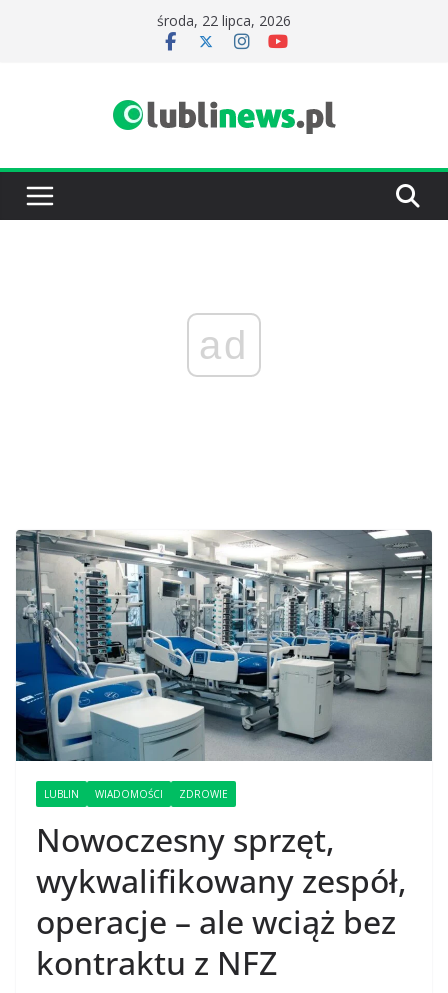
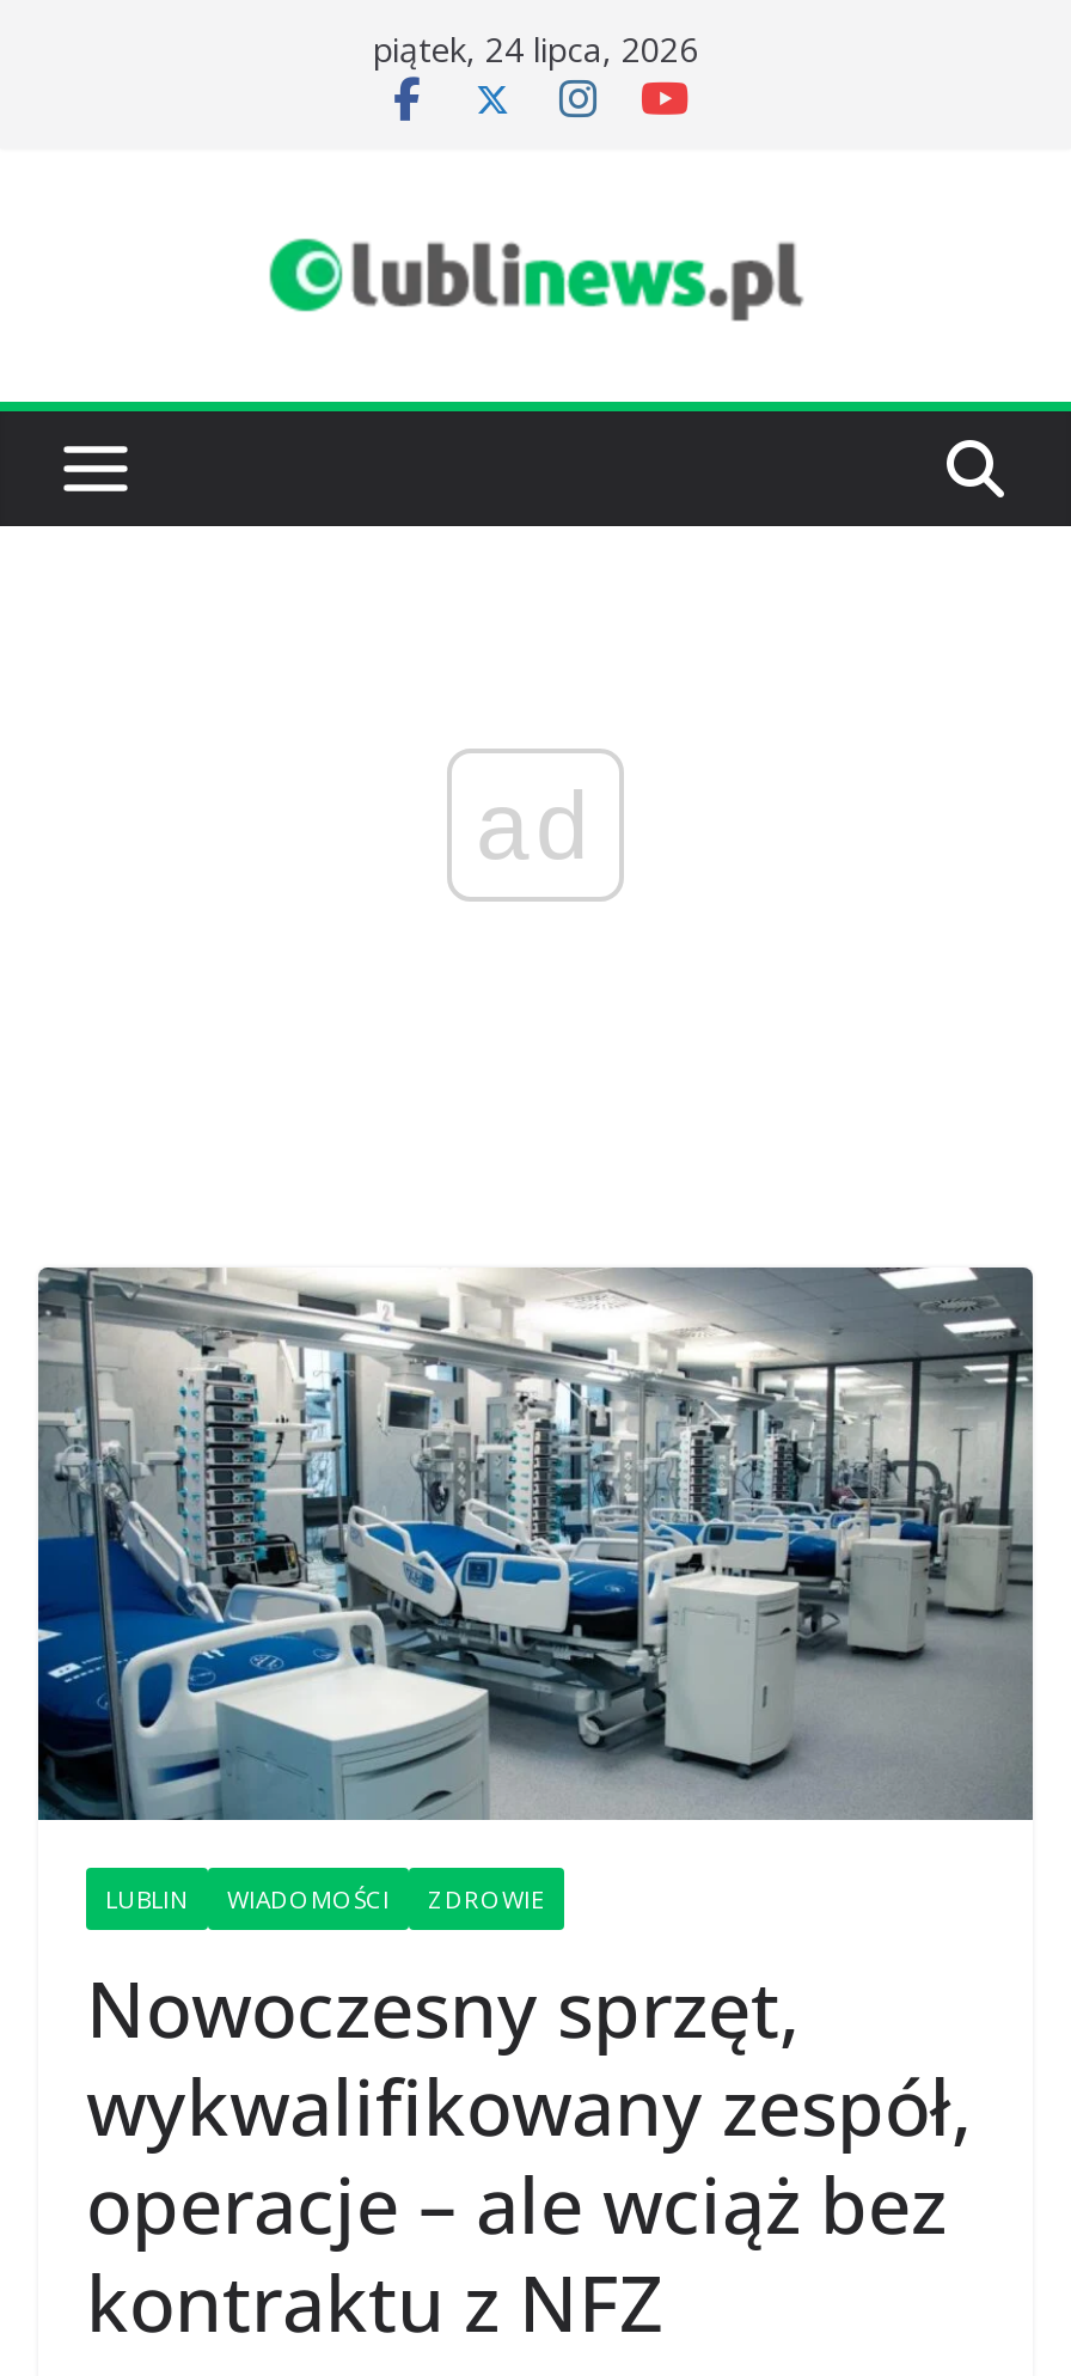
[157,11,291,30] środa, 22 lipca, 2026 -> [373,26,698,72] piątek, 24 lipca, 2026

